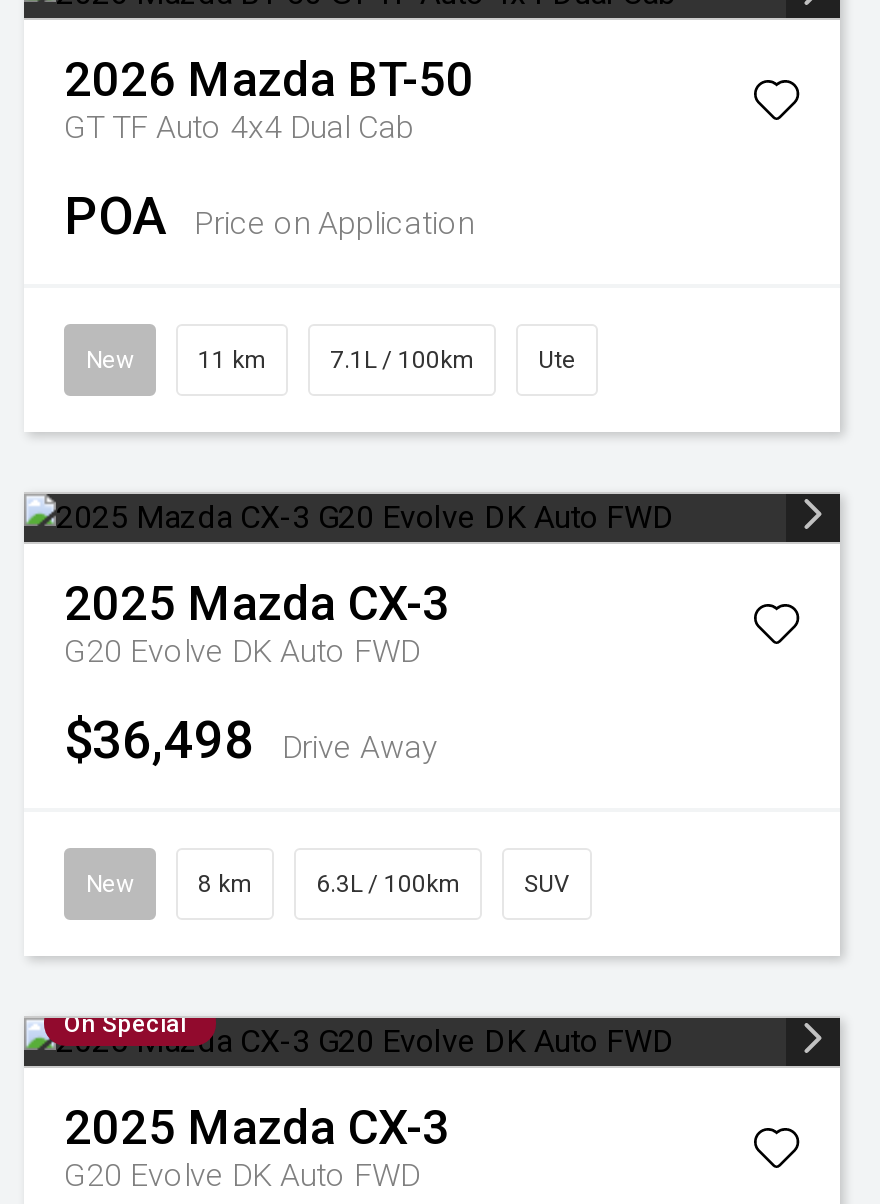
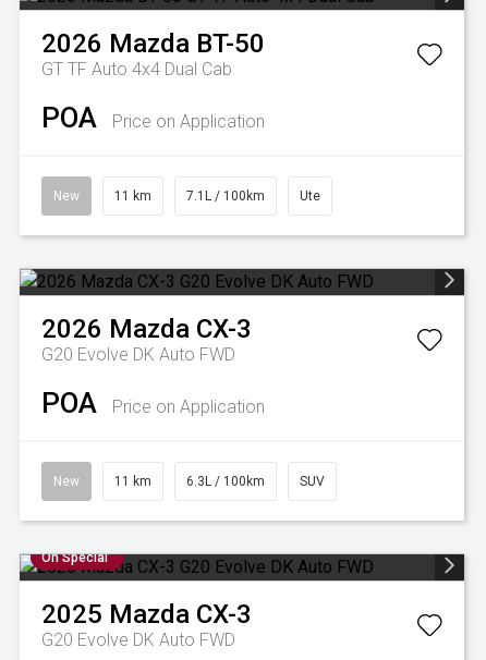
[64,576,450,632] 2025 Mazda CX-3 -> [41,314,252,344] 2026 Mazda CX-3
[64,710,438,770] $36,498 | Drive Away -> [41,387,265,419] POA | Price on Application
[198,870,252,898] 8 km -> [114,474,151,489] 11 km

